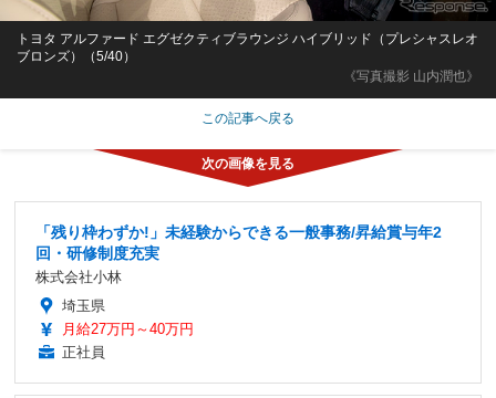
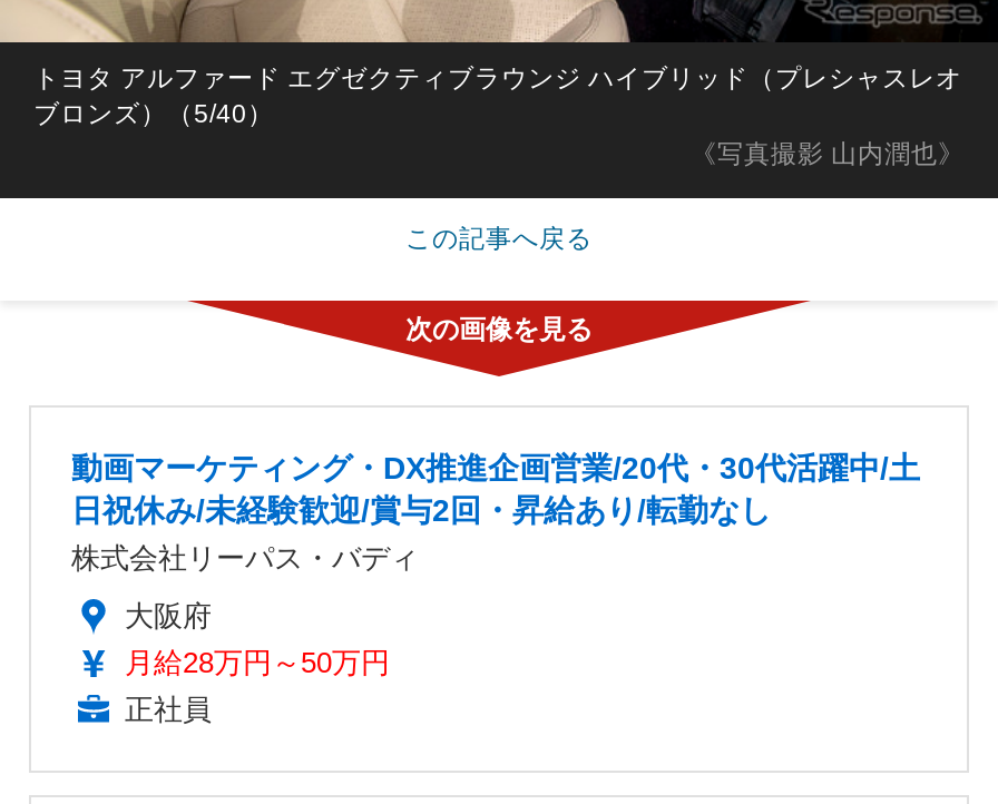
[35,223,442,285] 「残り枠わずか!」未経験からできる一般事務/昇給賞与年2 | 回・研修制度充実 | 株式会社小林 -> [71,450,920,575] 動画マーケティング・DX推進企画営業/20代・30代活躍中/土 | 日祝休み/未経験歓迎/賞与2回・昇給あり/転勤なし | 株式会社リーパス・バディ
[62,298,194,337] 埼玉県 | 月給27万円～40万円 -> [125,599,390,680] 大阪府 | 月給28万円～50万円

